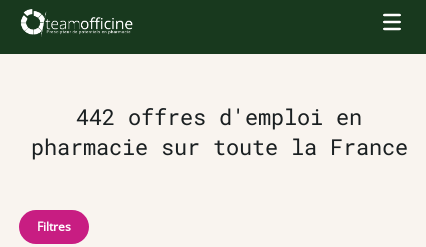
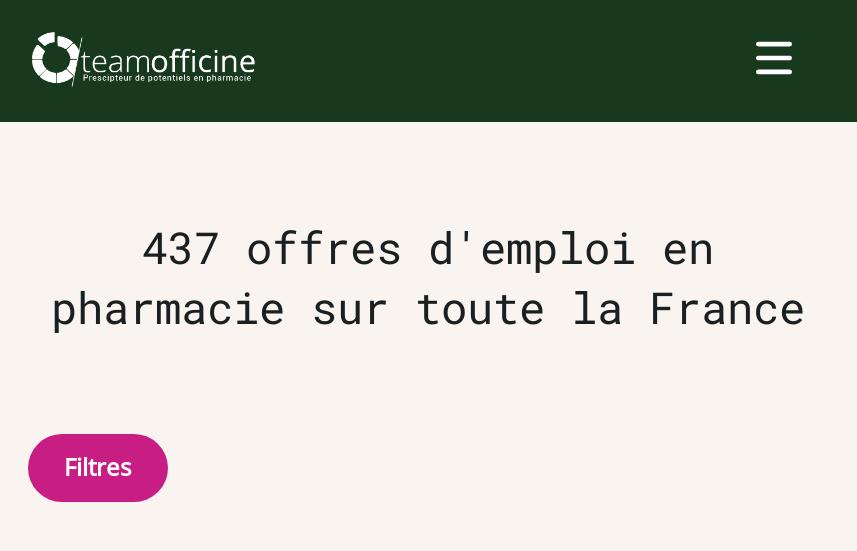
[76,102,362,131] 442 offres d'emploi en -> [142,218,714,276] 437 offres d'emploi en

